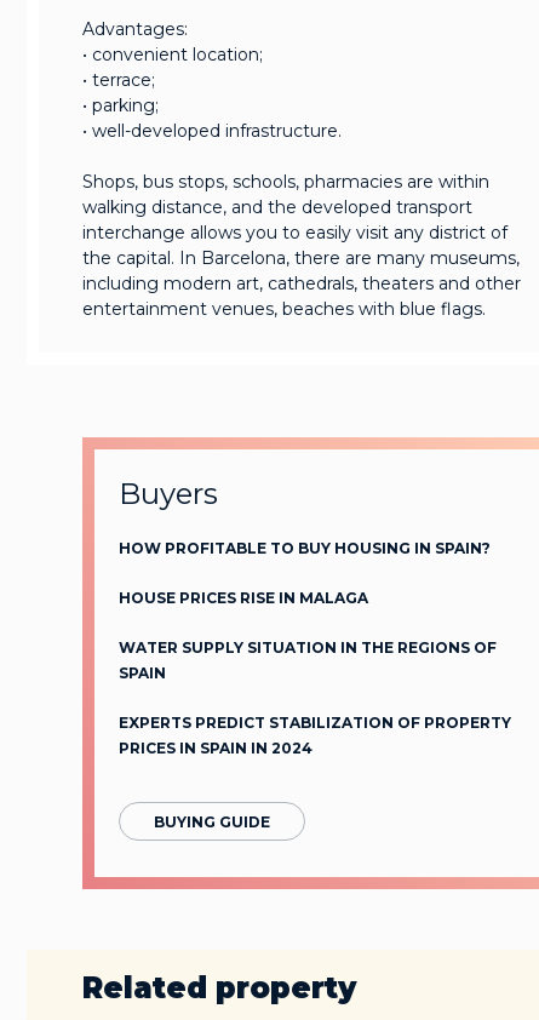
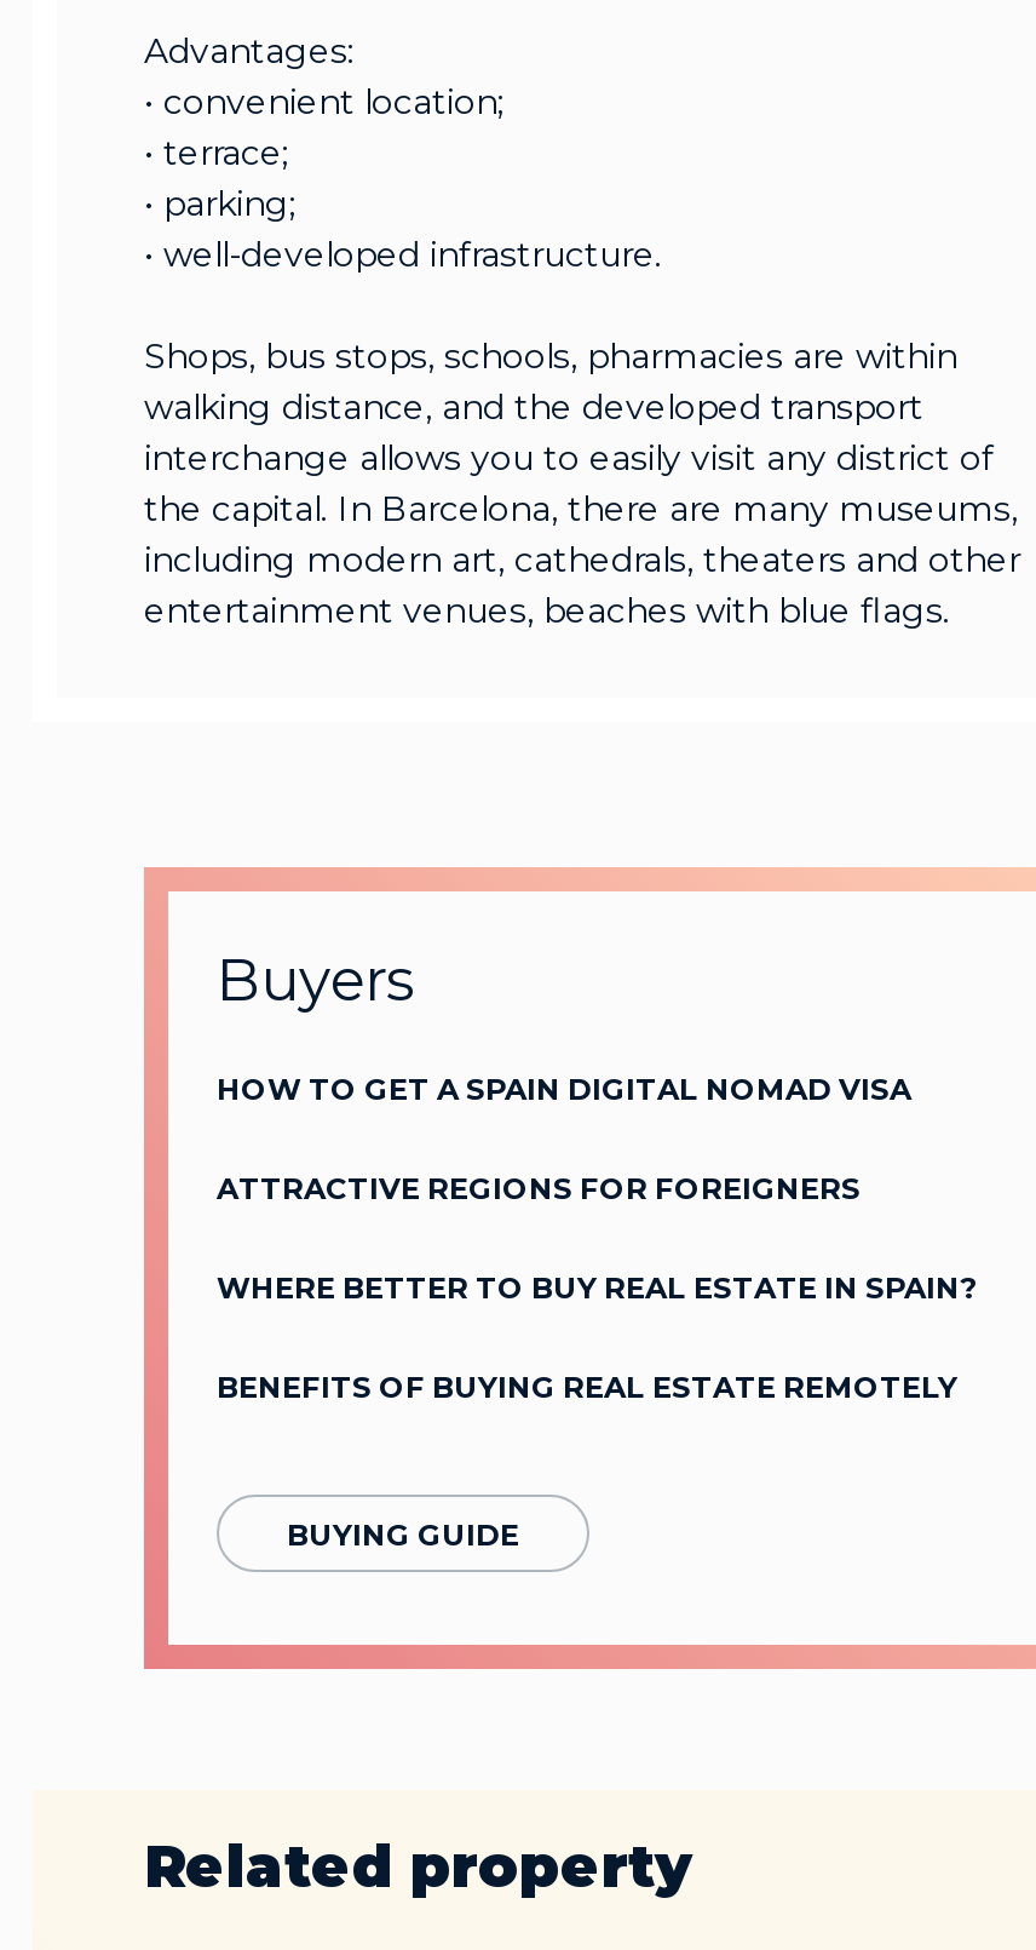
[119,539,491,557] HOW PROFITABLE TO BUY HOUSING IN SPAIN? -> [217,1070,911,1106] HOW TO GET A SPAIN DIGITAL NOMAD VISA
[119,588,368,607] HOUSE PRICES RISE IN MALAGA -> [217,1169,861,1206] ATTRACTIVE REGIONS FOR FOREIGNERS
[119,638,497,682] WATER SUPPLY SITUATION IN THE REGIONS OF | SPAIN -> [217,1269,977,1305] WHERE BETTER TO BUY REAL ESTATE IN SPAIN?
[119,713,511,757] EXPERTS PREDICT STABILIZATION OF PROPERTY | PRICES IN SPAIN IN 2024 -> [217,1368,957,1404] BENEFITS OF BUYING REAL ESTATE REMOTELY

